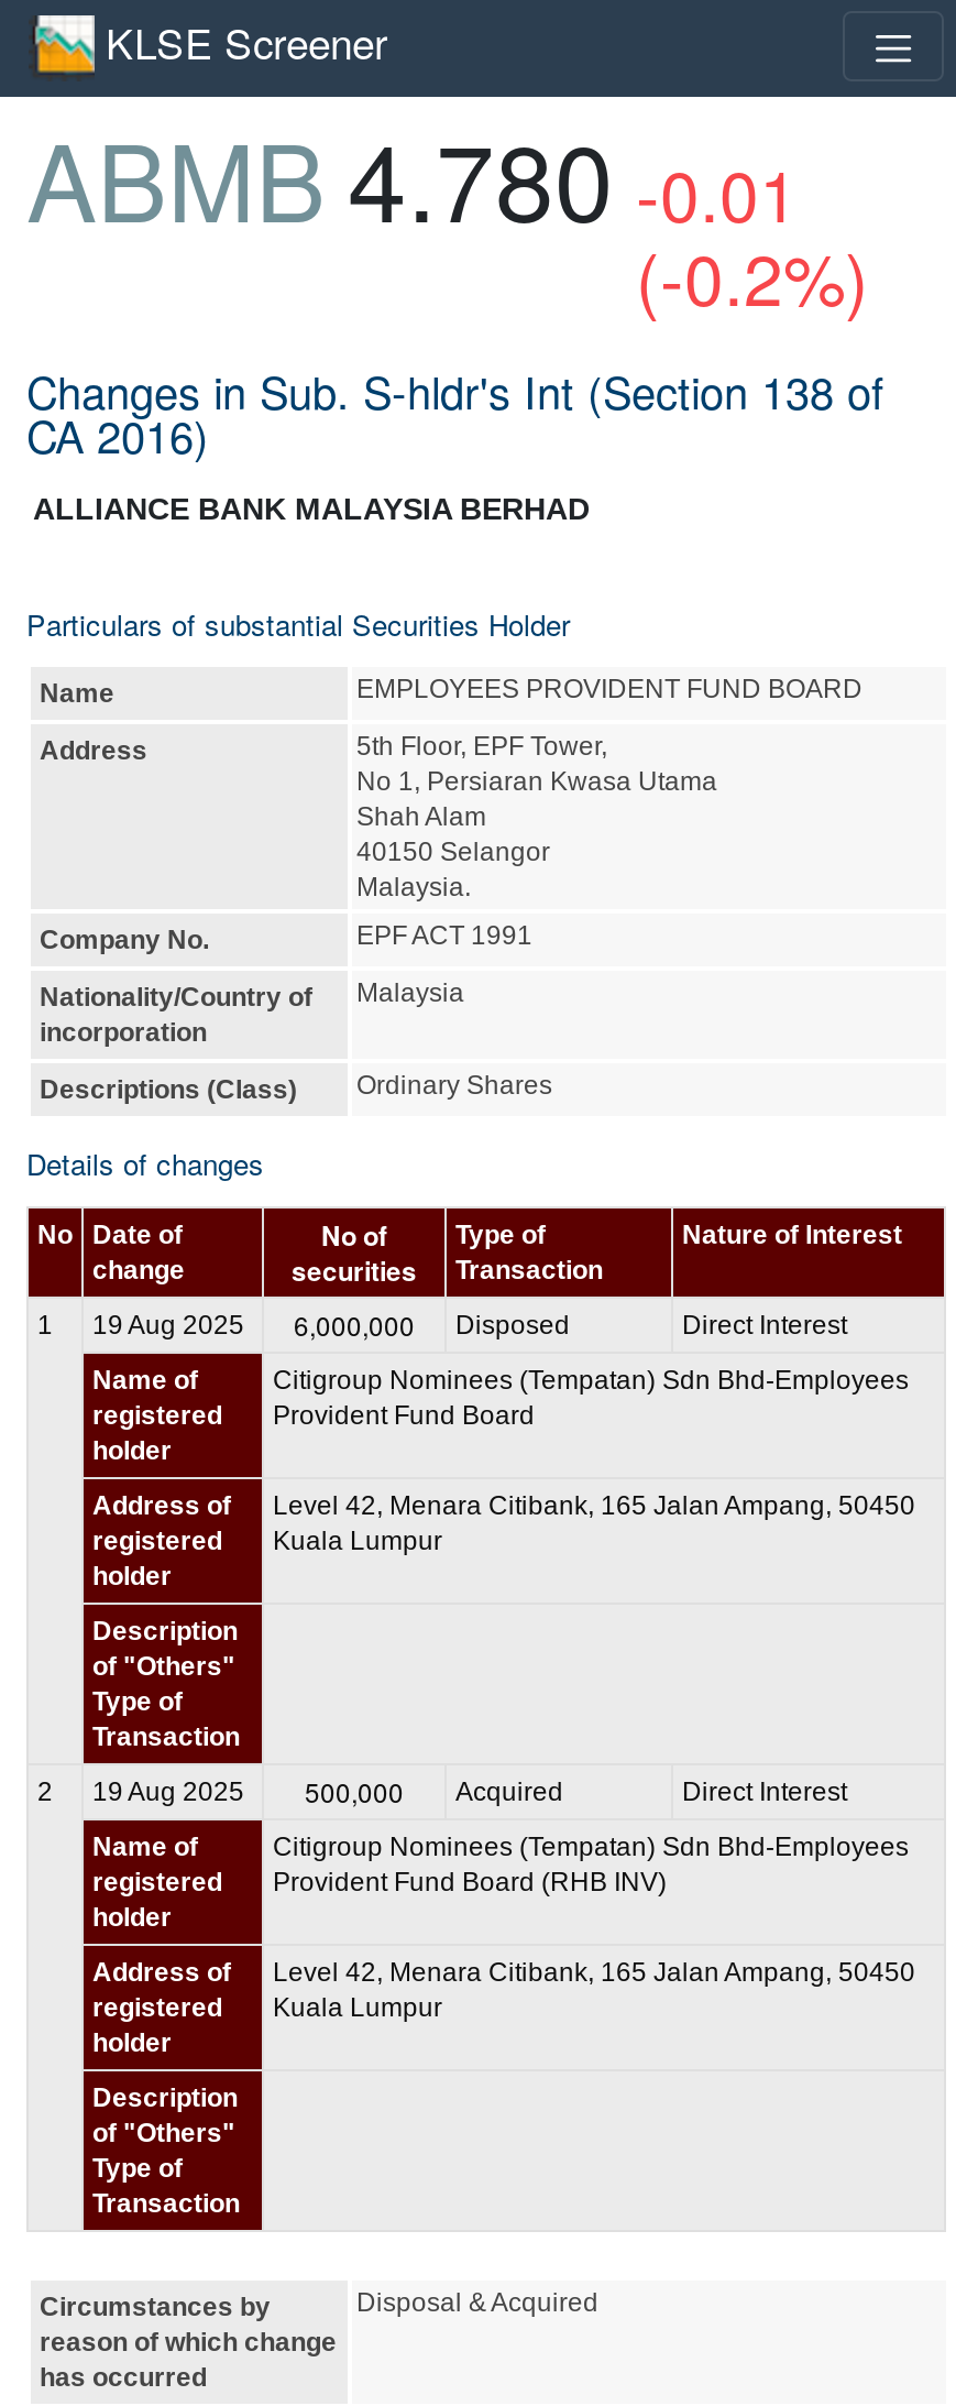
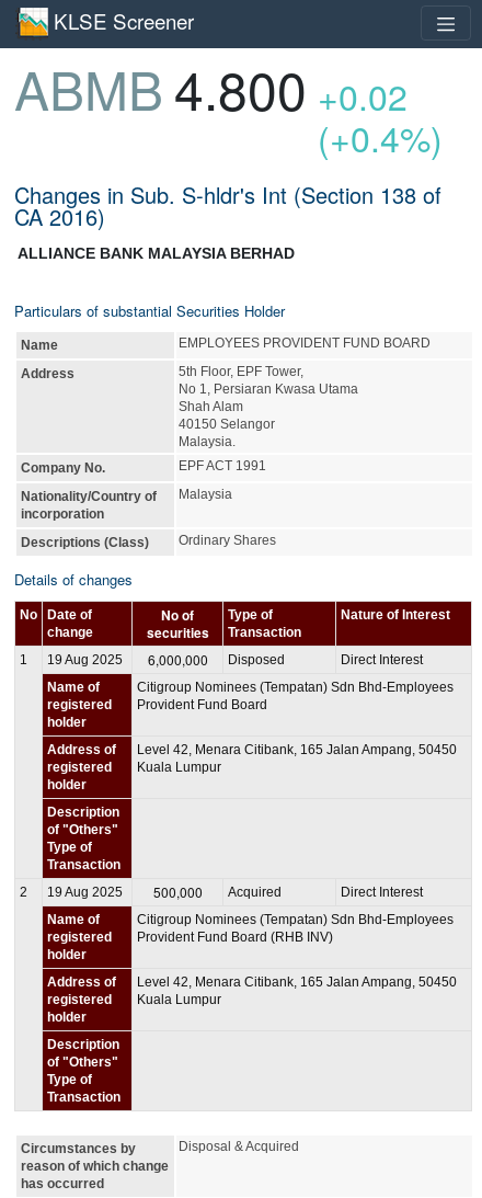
[26,101,799,252] ABMB 4.780 -0.01 -> [14,50,408,126] ABMB 4.800 +0.02
[636,224,869,325] (-0.2%) -> [318,111,443,162] (+0.4%)

